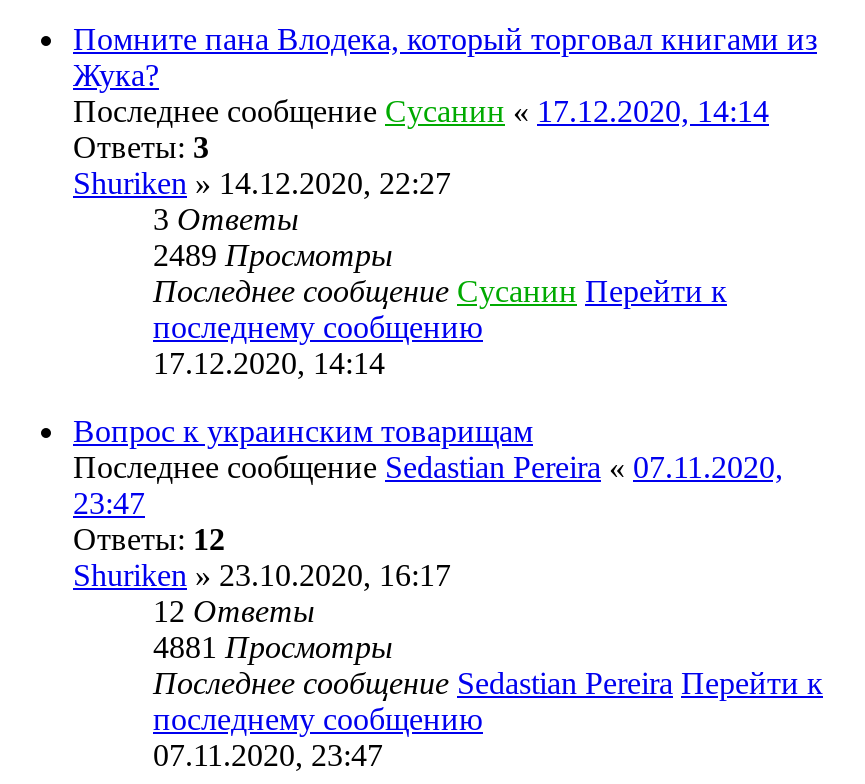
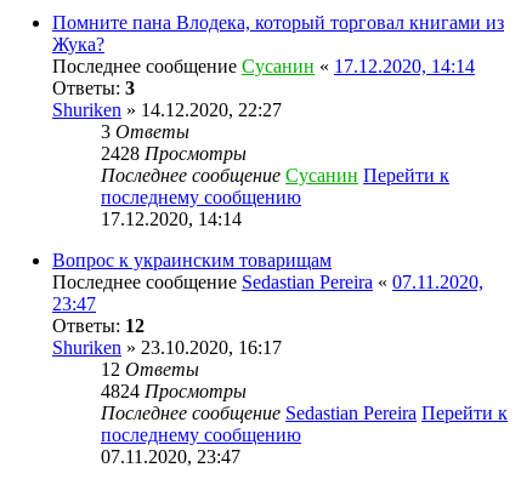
[153,238,393,272] 2489 Просмотры -> [101,143,247,164] 2428 Просмотры
[153,630,393,664] 4881 Просмотры -> [101,381,247,401] 4824 Просмотры

